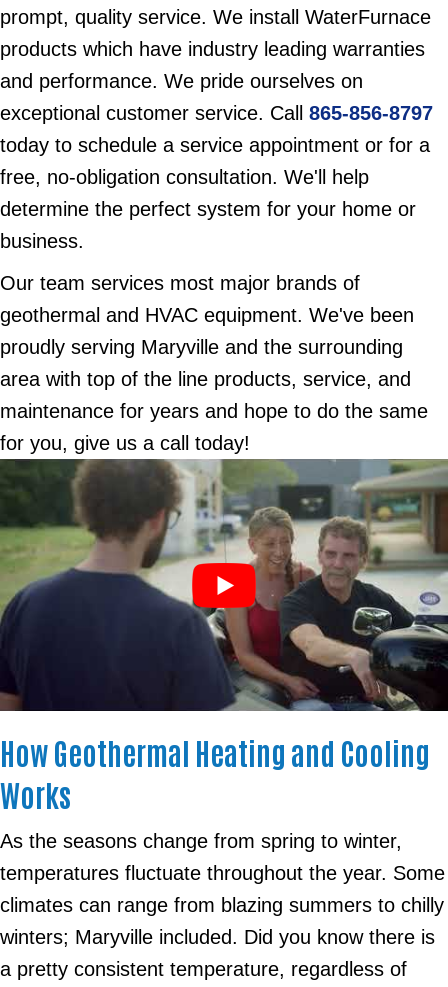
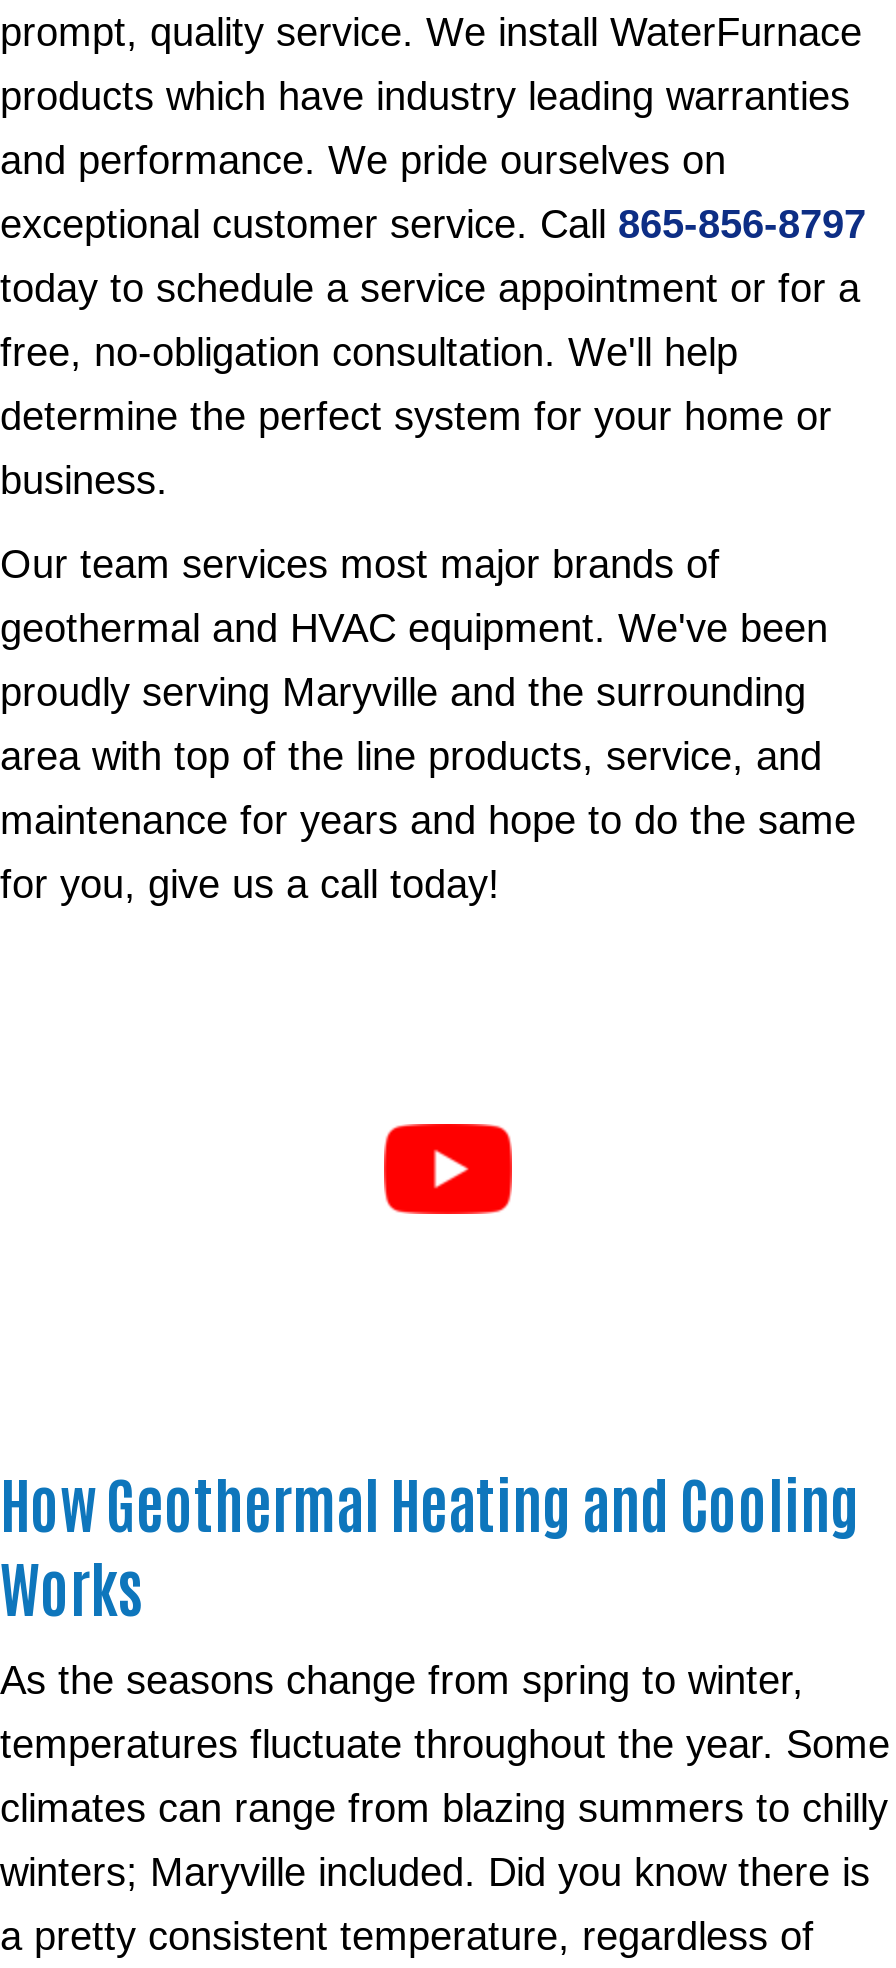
[3,458,445,712] [image] -> none

